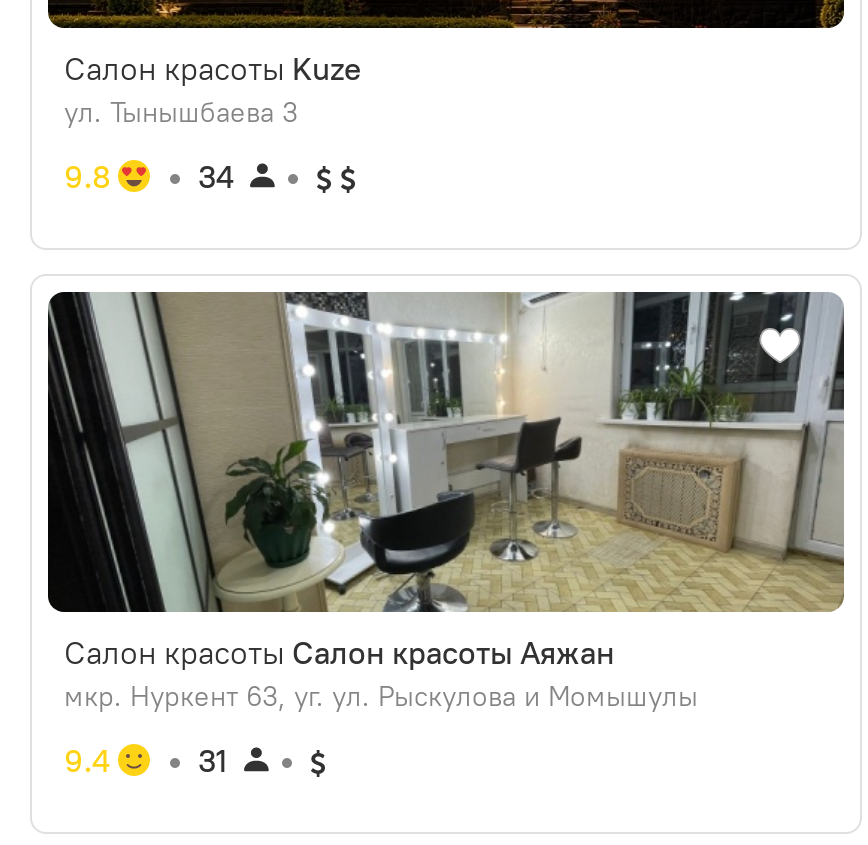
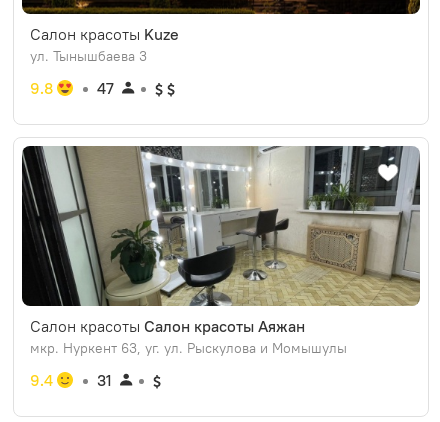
[198,156,234,196] 34 -> [97,78,114,98] 47

